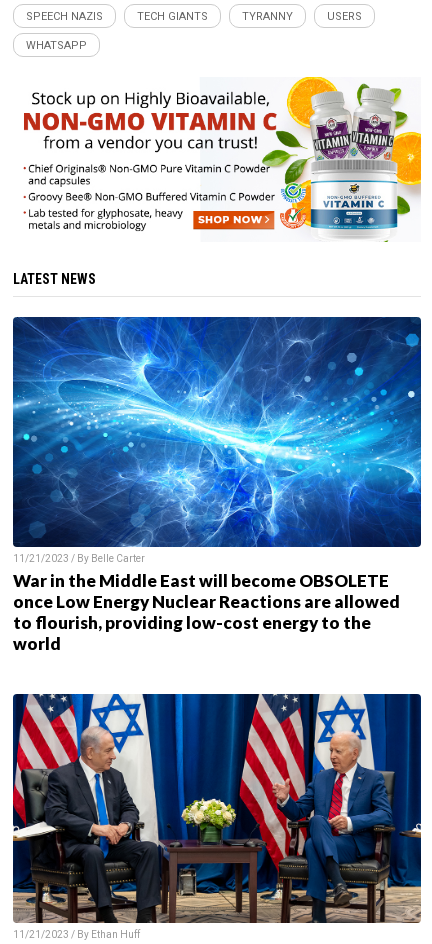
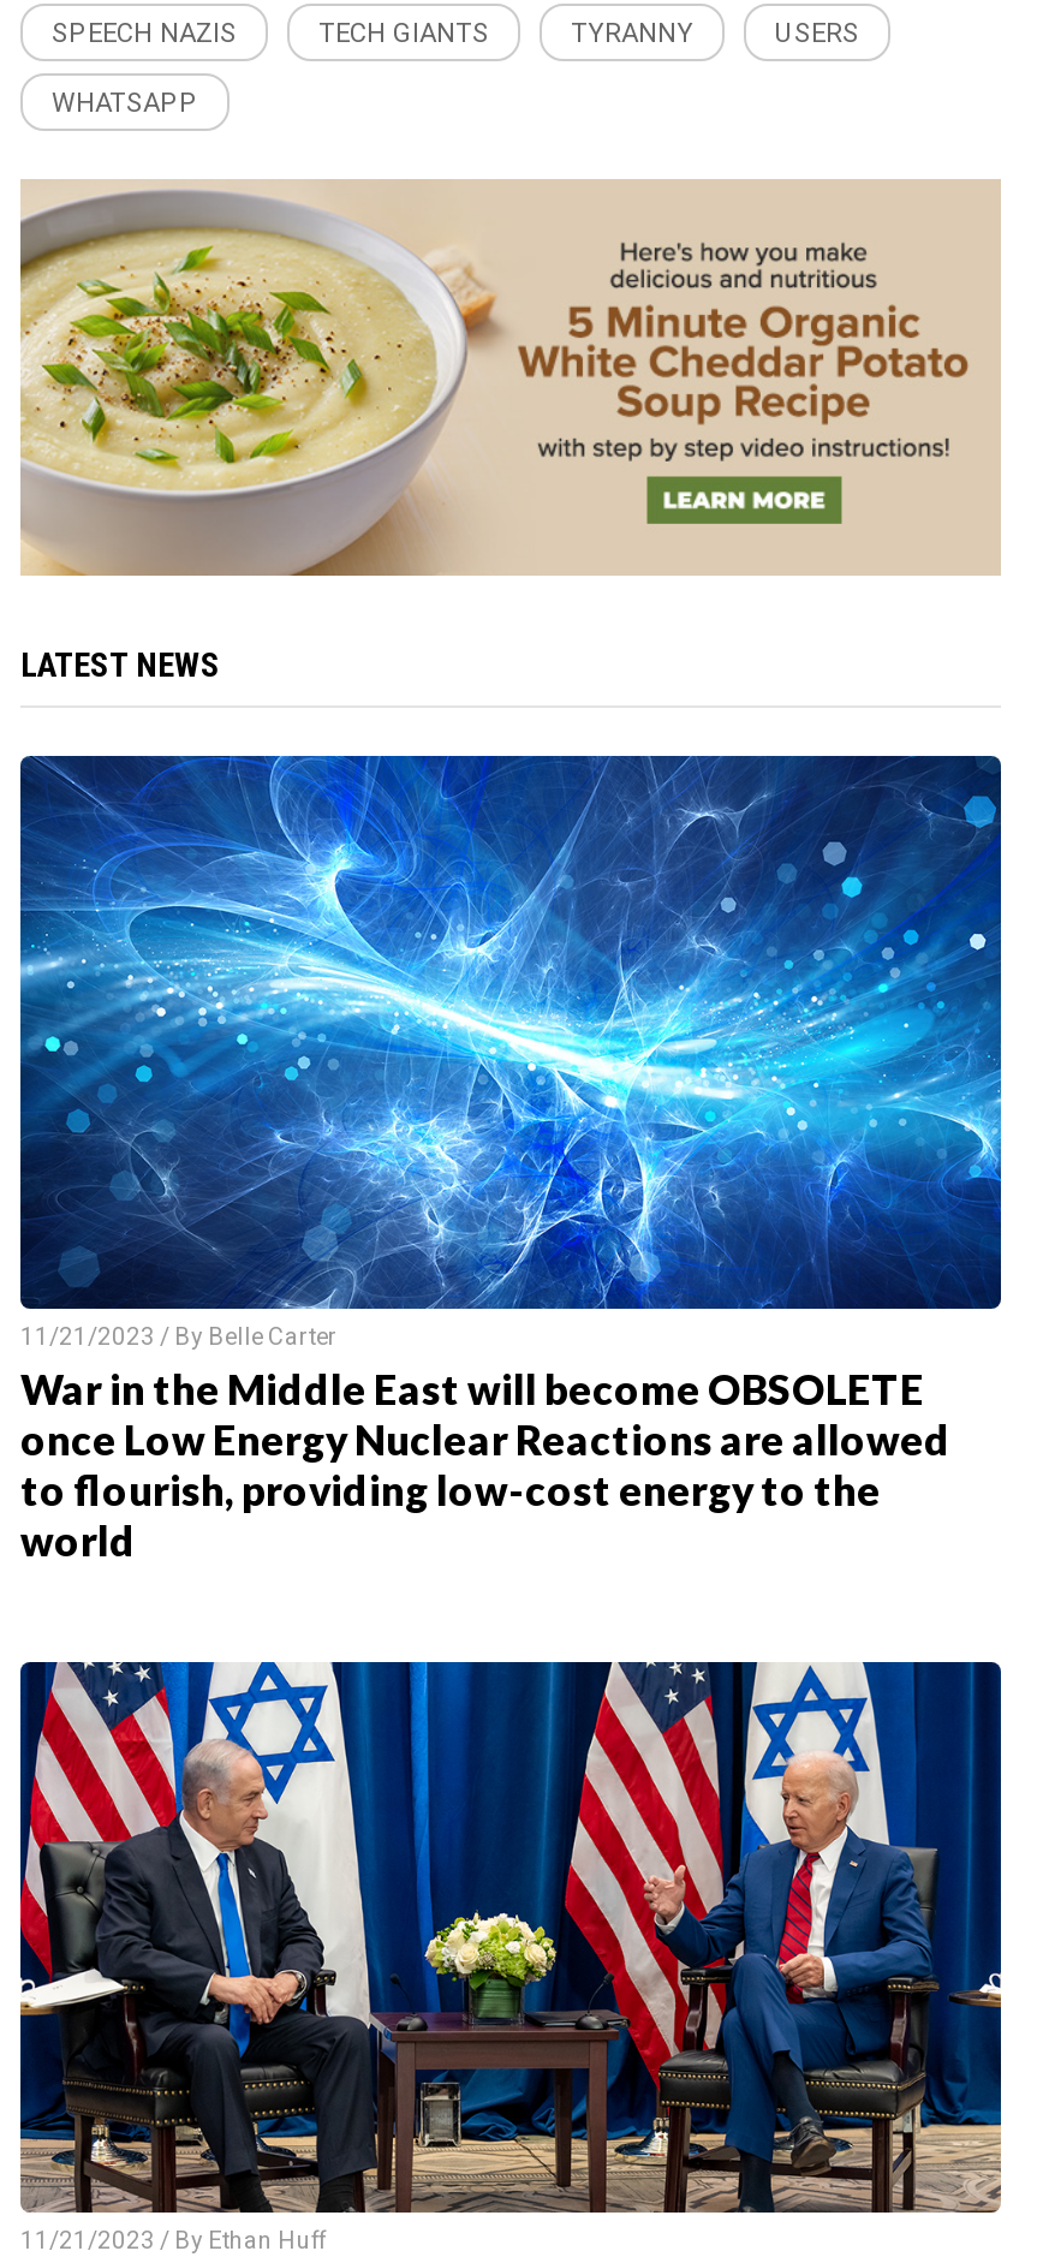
[13,77,421,242] [image] -> [18,179,1001,578] [image]

